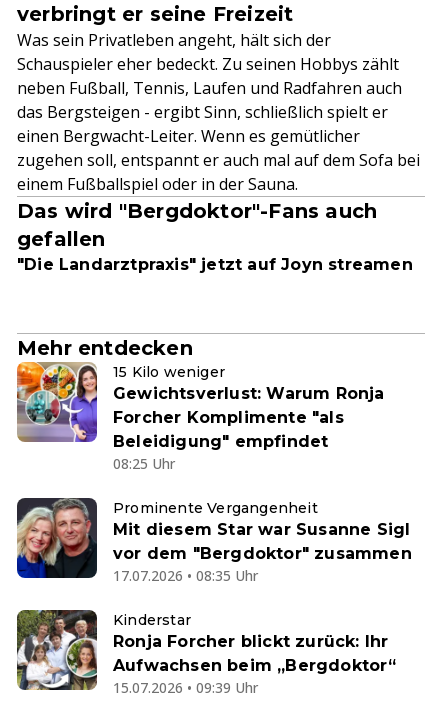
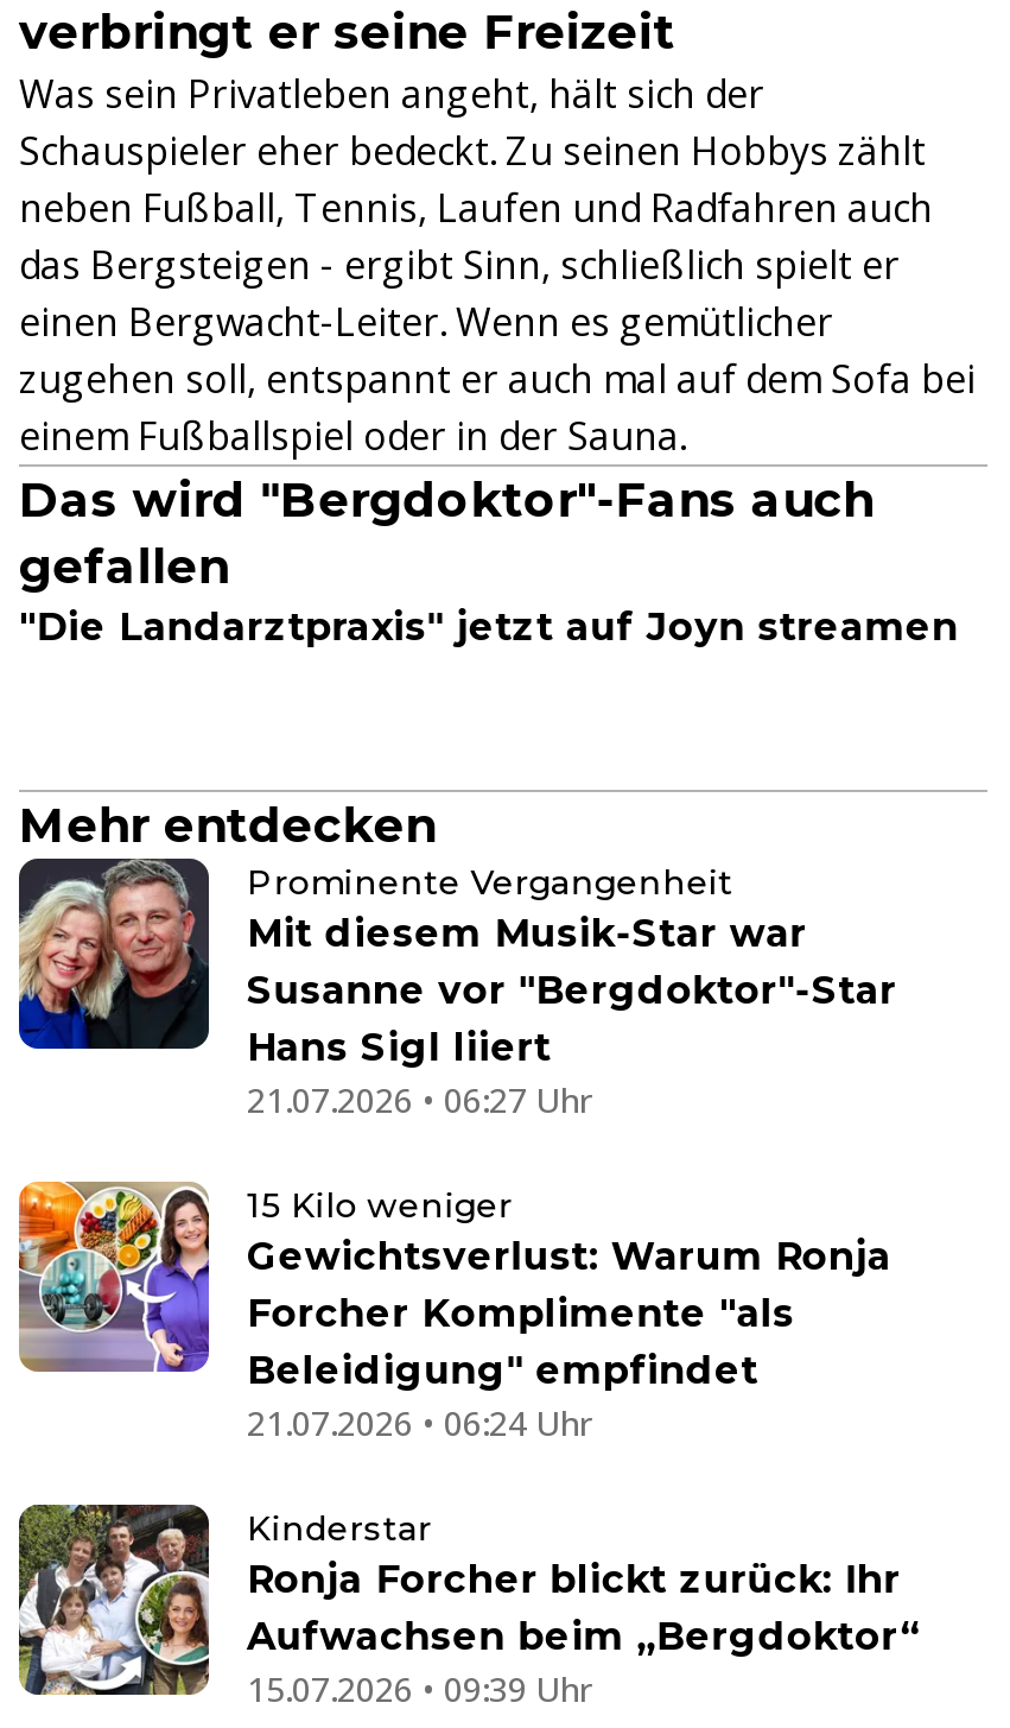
moved [15,360,385,451] -> [14,1178,892,1394]: [image] | 15 Kilo weniger | Gewichtsverlust: Warum Ronja | Forcher Komplimente "als | Beleidigung" empfindet
none -> [247,912,897,1123] Mit diesem Musik-Star war | Susanne vor "Bergdoktor"-Star | Hans Sigl liiert | 21.07.2026 • 06:27 Uhr
[113,454,412,585] 08:25 Uhr | Mit diesem Star war Susanne Sigl | vor dem "Bergdoktor" zusammen | 17.07.2026 • 08:35 Uhr -> [247,1401,591,1447] 21.07.2026 • 06:24 Uhr
moved [16,497,318,579] -> [17,862,733,1052]: [image] | Prominente Vergangenheit

